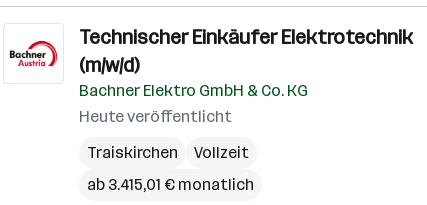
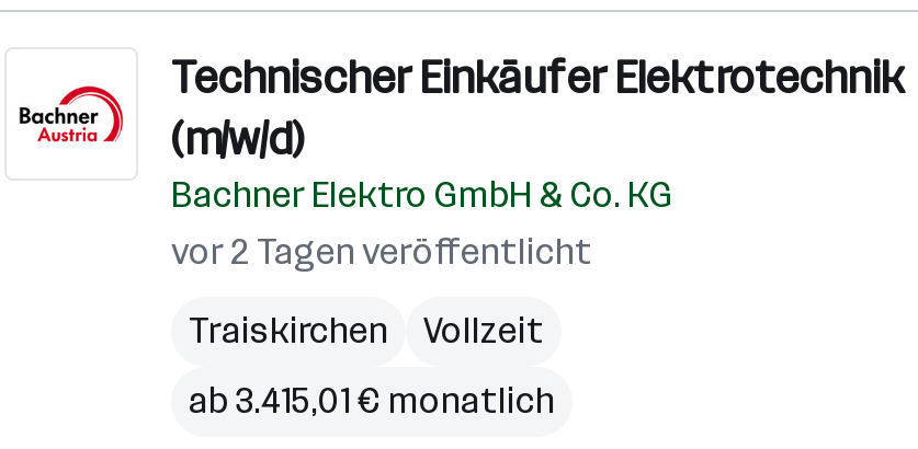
[79,107,232,126] Heute veröffentlicht -> [171,231,592,273] vor 2 Tagen veröffentlicht

